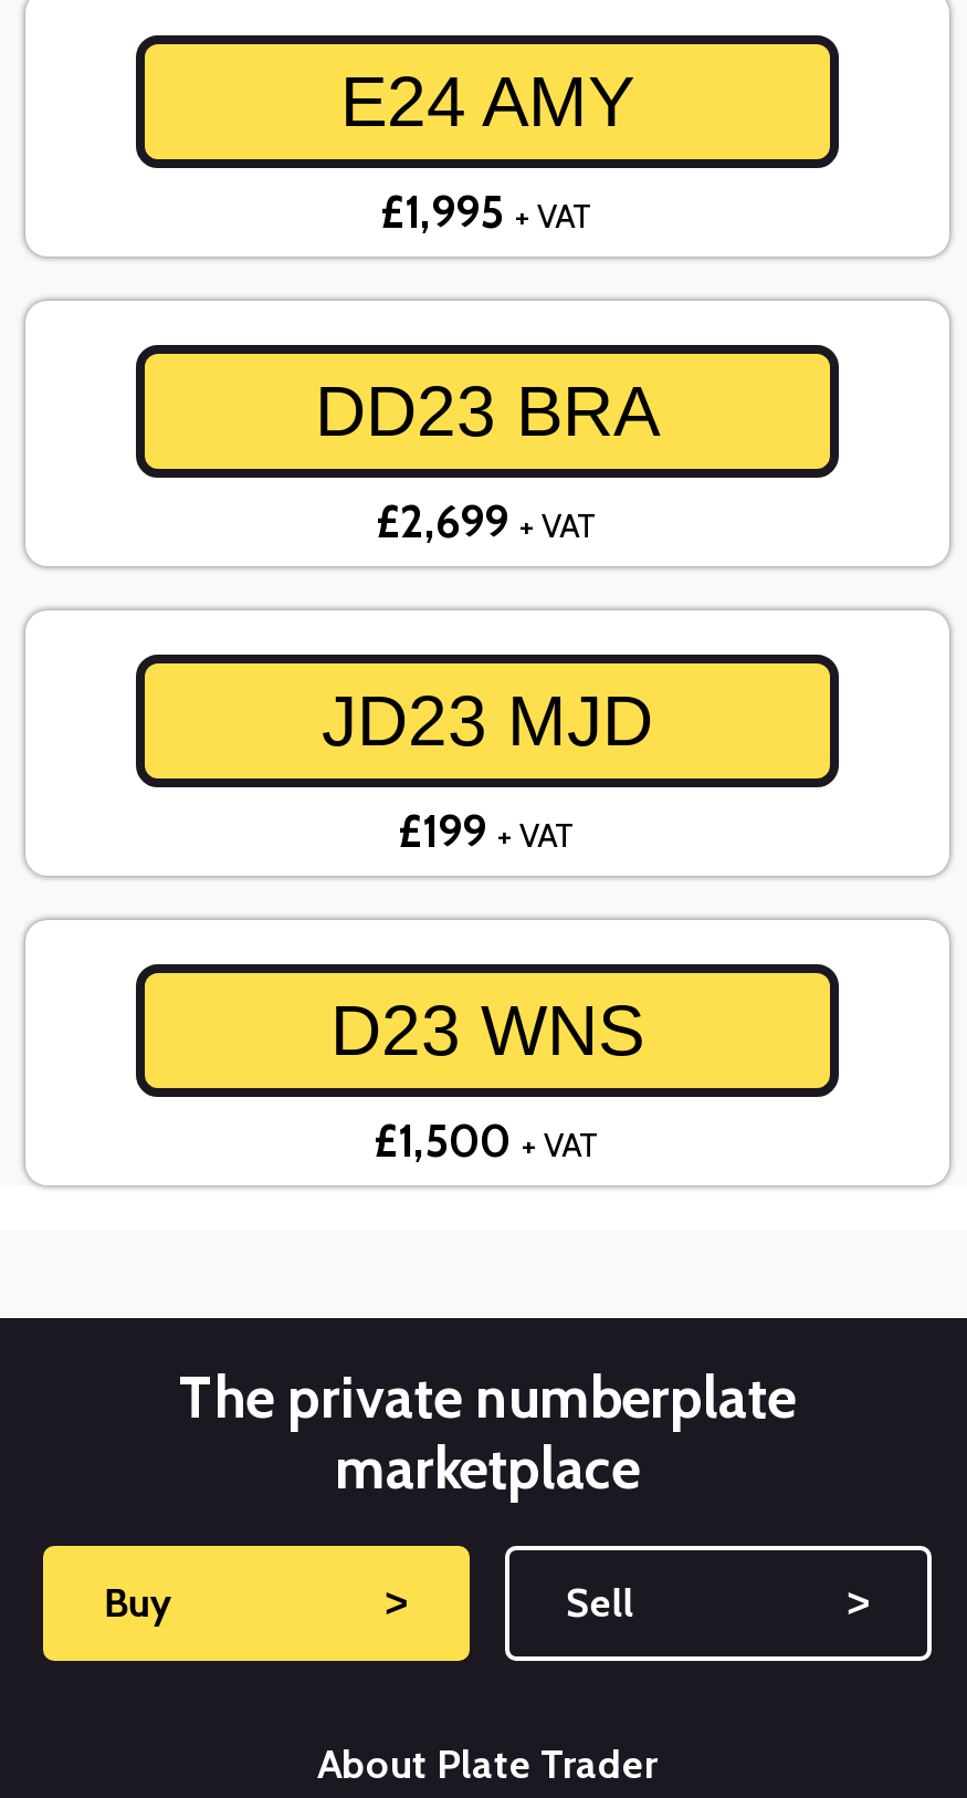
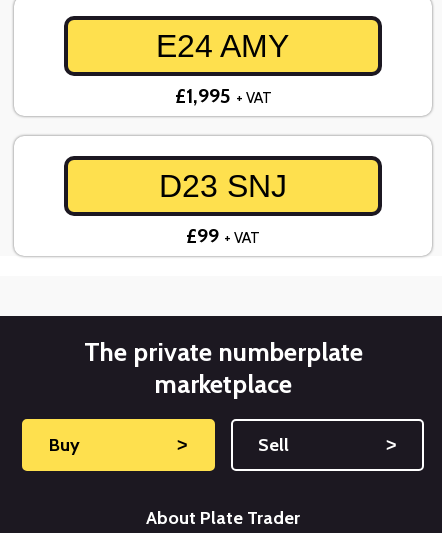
[315,372,660,1169] DD23 BRA | £2,699 + VAT | JD23 MJD | £199 + VAT | D23 WNS | £1,500 + VAT -> [159,168,287,248] D23 SNJ | £99 + VAT

